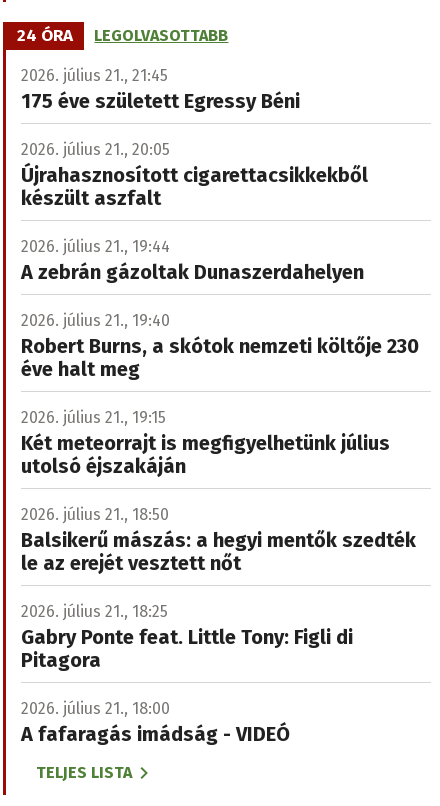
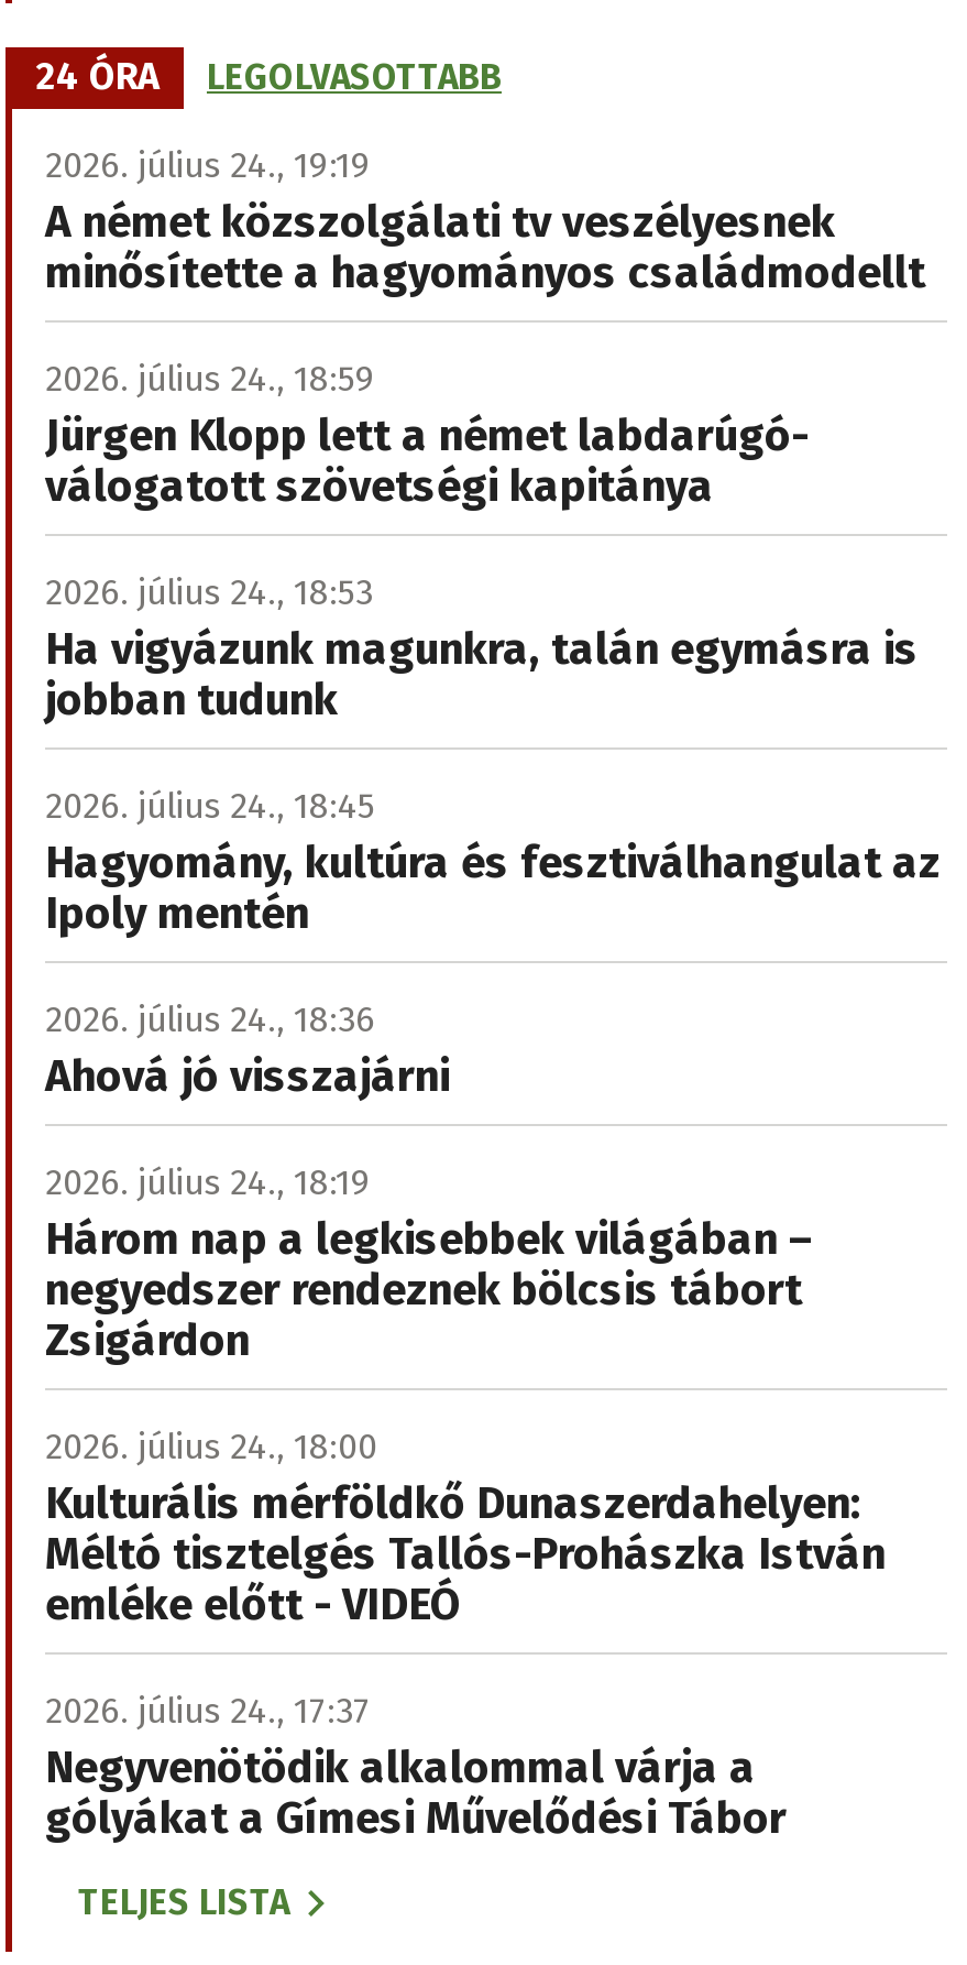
[21,66,300,113] 2026. július 21., 21:45 | 175 éve született Egressy Béni -> [45,143,925,297] 2026. július 24., 19:19 | A német közszolgálati tv veszélyesnek | minősítette a hagyományos családmodellt
[21,140,368,210] 2026. július 21., 20:05 | Újrahasznosított cigarettacsikkekből | készült aszfalt -> [45,357,809,511] 2026. július 24., 18:59 | Jürgen Klopp lett a német labdarúgó- | válogatott szövetségi kapitánya
[21,237,364,284] 2026. július 21., 19:44 | A zebrán gázoltak Dunaszerdahelyen -> [45,570,919,725] 2026. július 24., 18:53 | Ha vigyázunk magunkra, talán egymásra is | jobban tudunk
[21,311,419,381] 2026. július 21., 19:40 | Robert Burns, a skótok nemzeti költője 230 | éve halt meg -> [45,784,941,938] 2026. július 24., 18:45 | Hagyomány, kultúra és fesztiválhangulat az | Ipoly mentén
[21,408,390,478] 2026. július 21., 19:15 | Két meteorrajt is megfigyelhetünk július | utolsó éjszakáján -> [45,998,450,1101] 2026. július 24., 18:36 | Ahová jó visszajárni
[21,505,416,575] 2026. július 21., 18:50 | Balsikerű mászás: a hegyi mentők szedték | le az erejét vesztett nőt -> [45,1161,815,1365] 2026. július 24., 18:19 | Három nap a legkisebbek világában – | negyedszer rendeznek bölcsis tábort | Zsigárdon
[21,602,353,672] 2026. július 21., 18:25 | Gabry Ponte feat. Little Tony: Figli di | Pitagora -> [45,1425,886,1629] 2026. július 24., 18:00 | Kulturális mérföldkő Dunaszerdahelyen: | Méltó tisztelgés Tallós-Prohászka István | emléke előtt - VIDEÓ
[21,699,290,746] 2026. július 21., 18:00 | A fafaragás imádság - VIDEÓ -> [45,1689,787,1843] 2026. július 24., 17:37 | Negyvenötödik alkalommal várja a | gólyákat a Gímesi Művelődési Tábor

